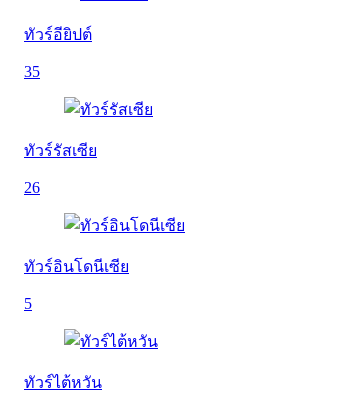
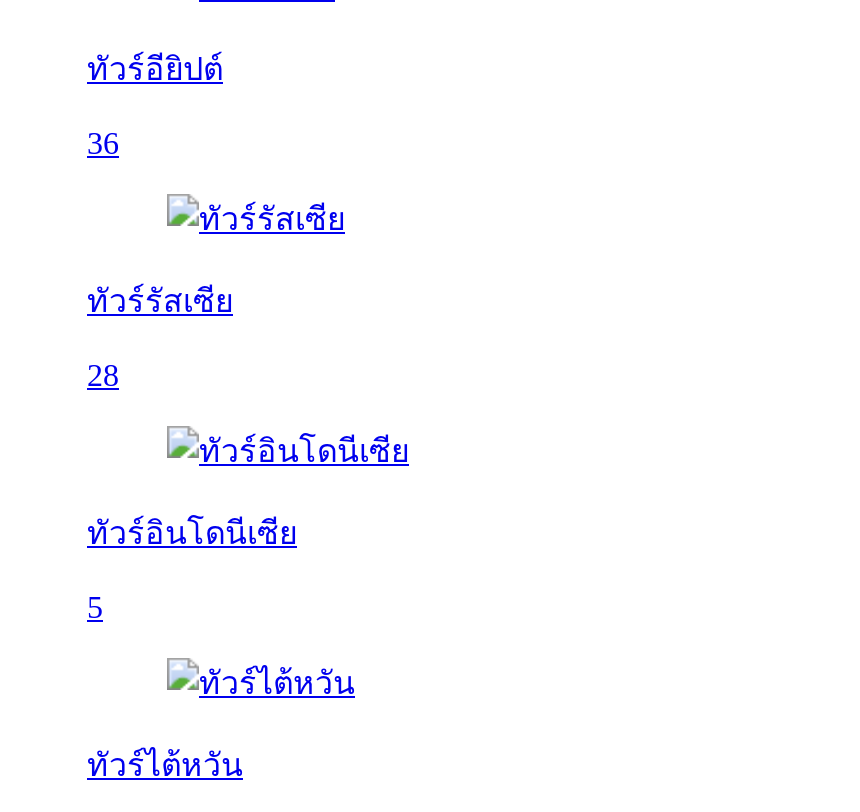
[24,63,40,80] 35 -> [87,126,119,160] 36
[24,179,40,196] 26 -> [87,358,119,392] 28

